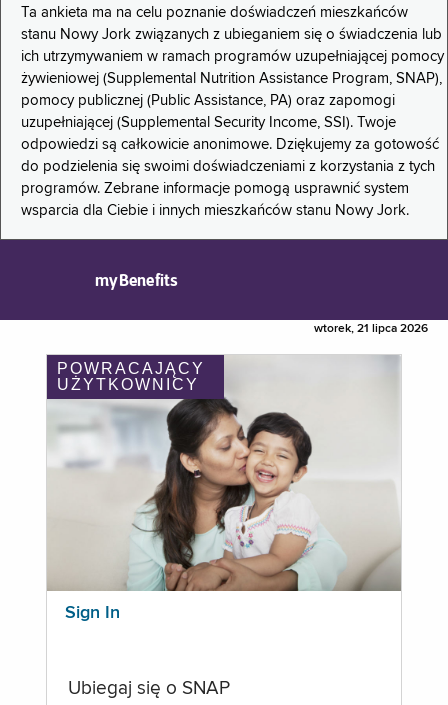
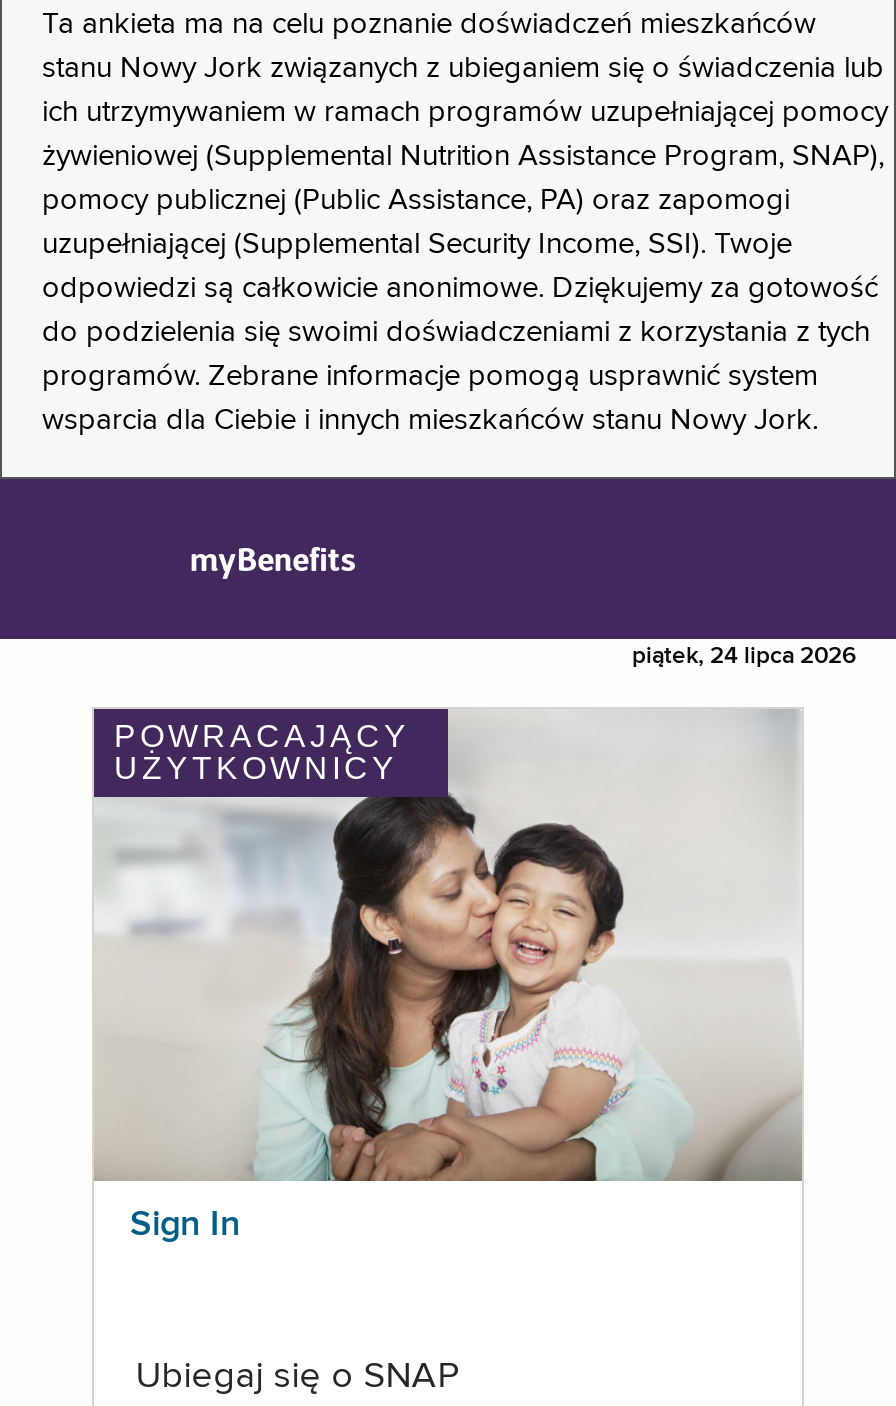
[314,323,428,335] wtorek, 21 lipca 2026 -> [632,645,856,669] piątek, 24 lipca 2026

